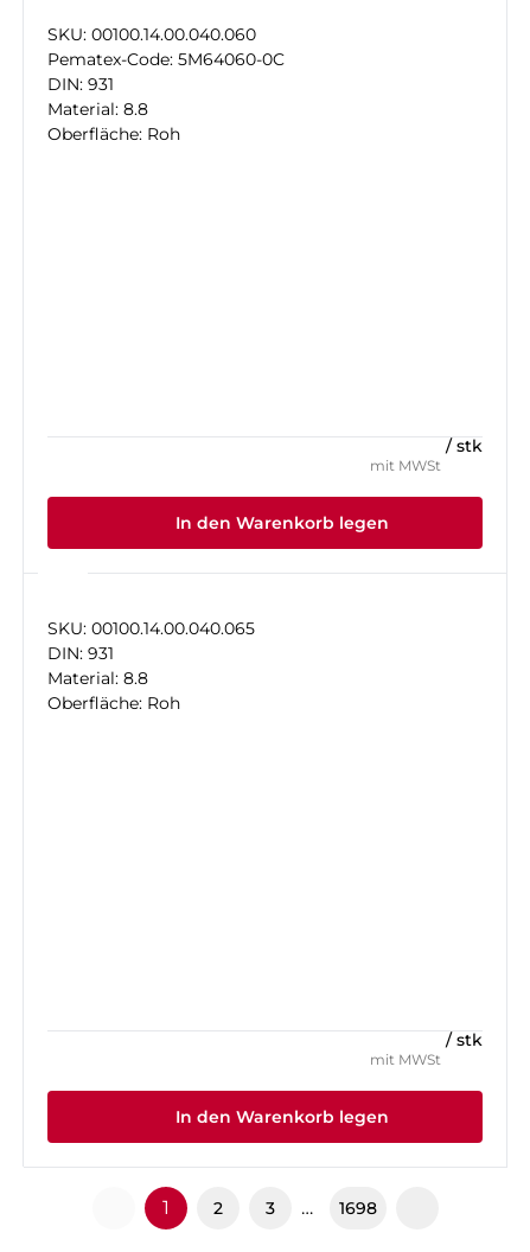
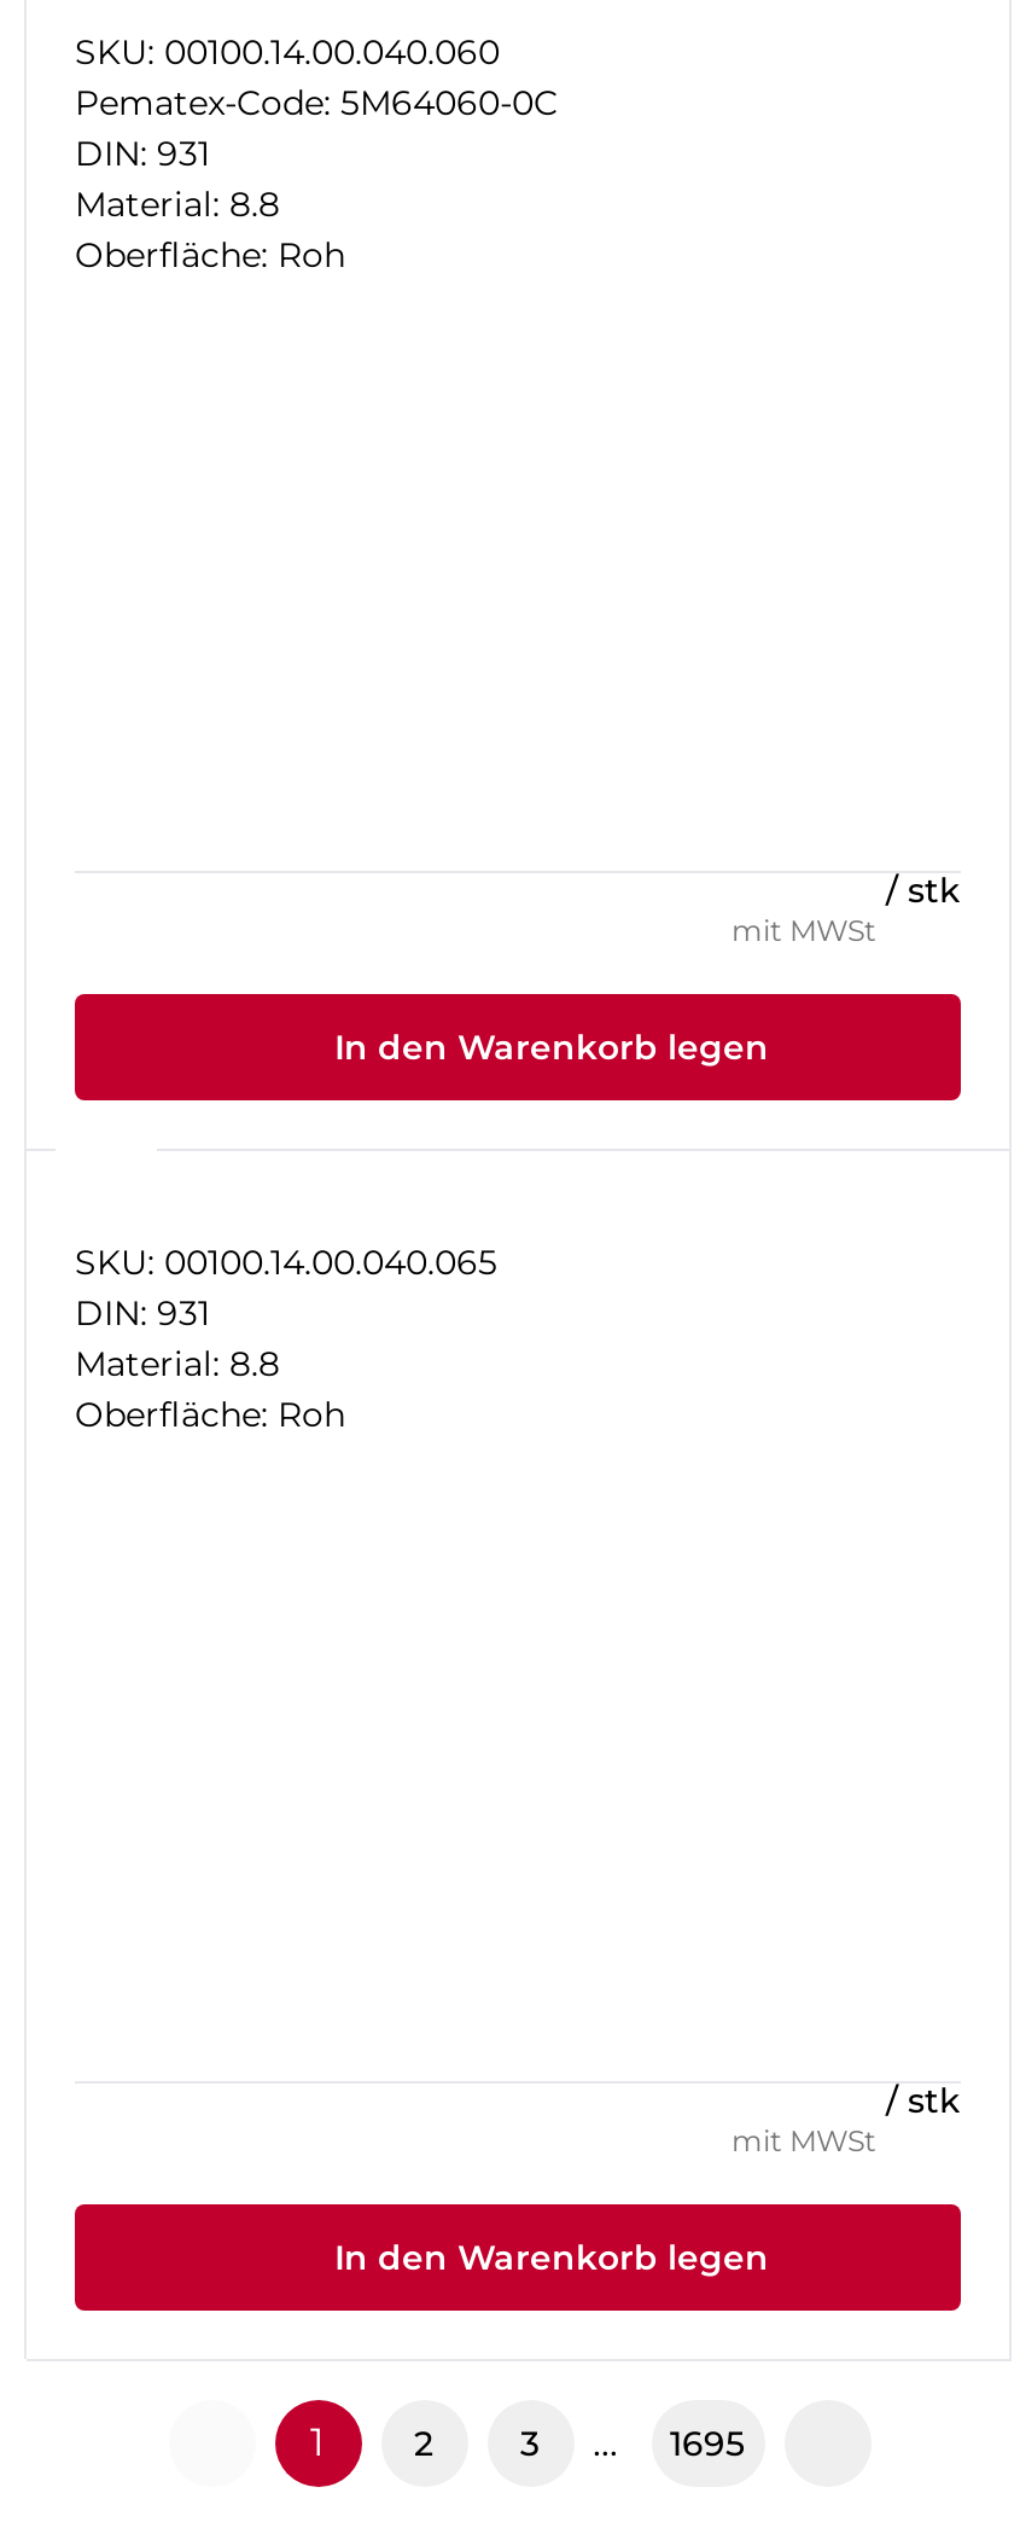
[339,1197,377,1218] 1698 -> [670,2421,745,2464] 1695

